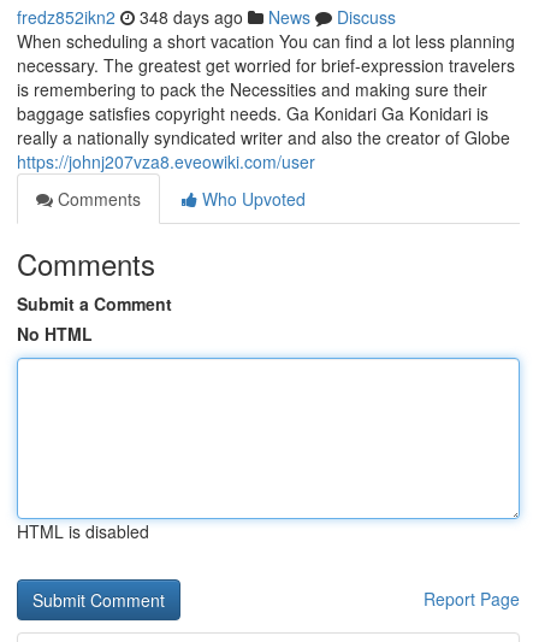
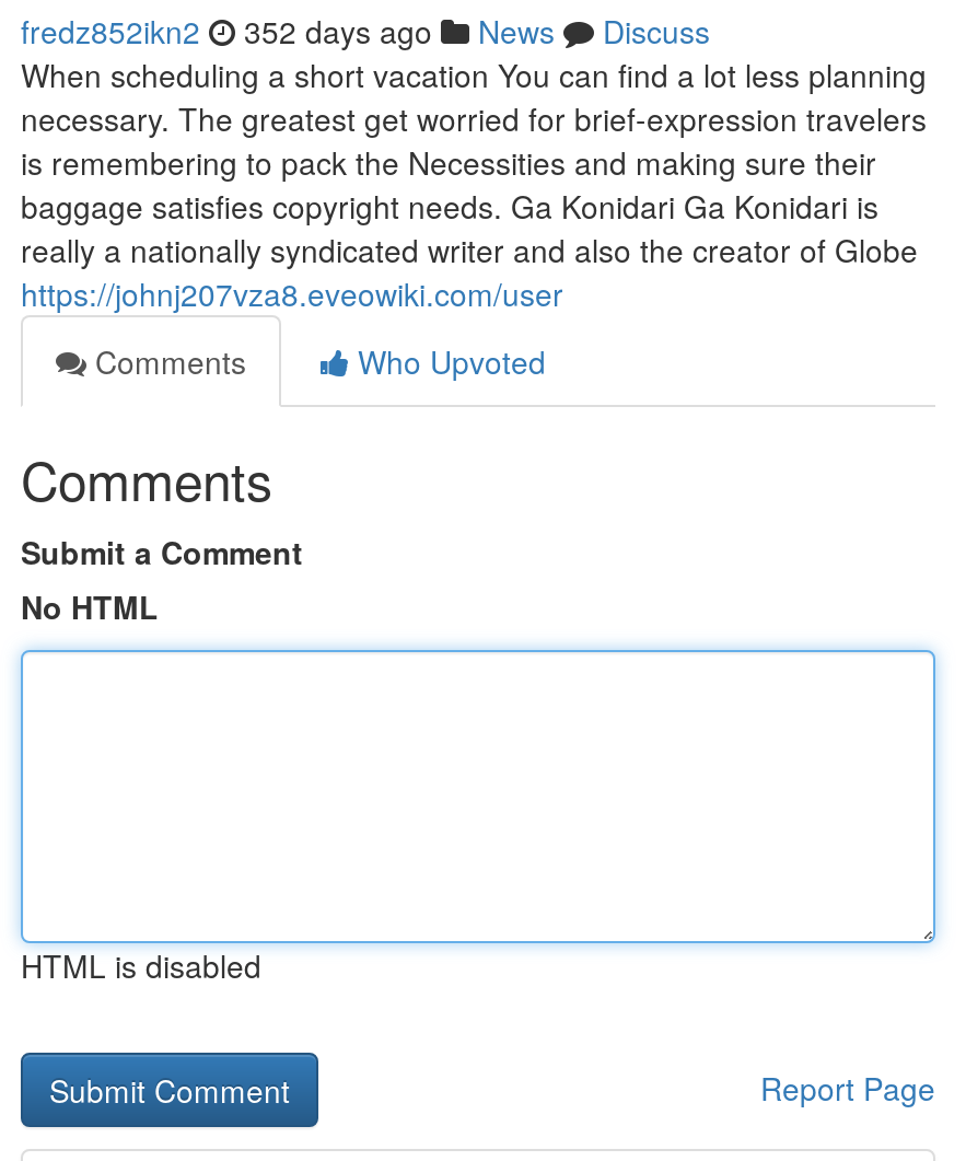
[17,5,396,29] fredz852ikn2 348 days ago News Discuss -> [21,9,710,53] fredz852ikn2 352 days ago News Discuss

